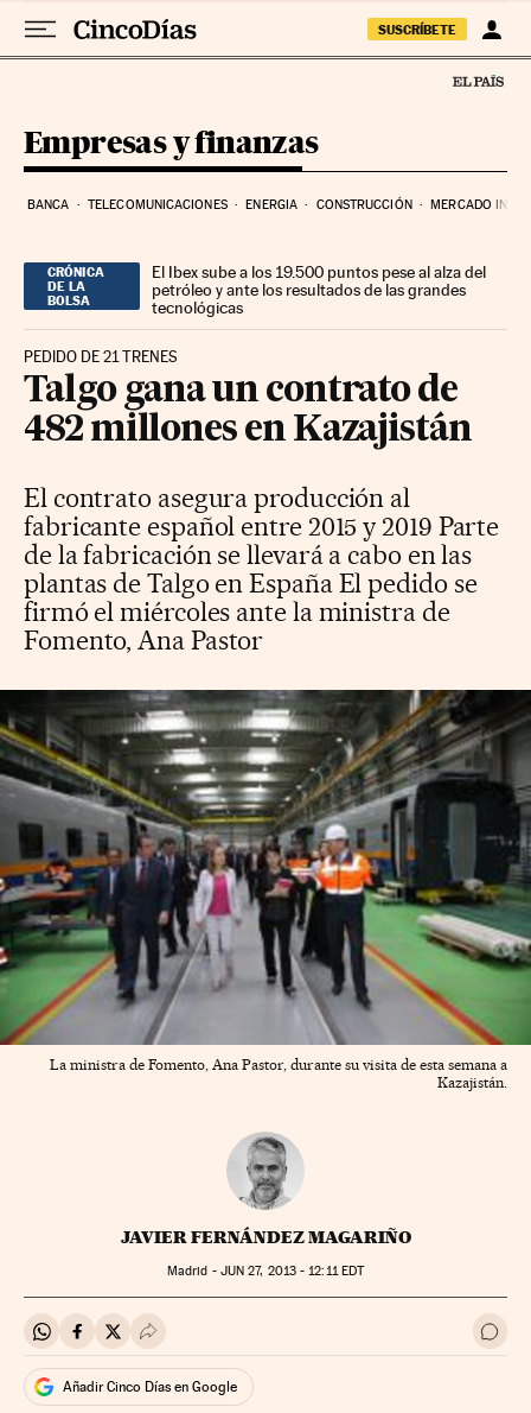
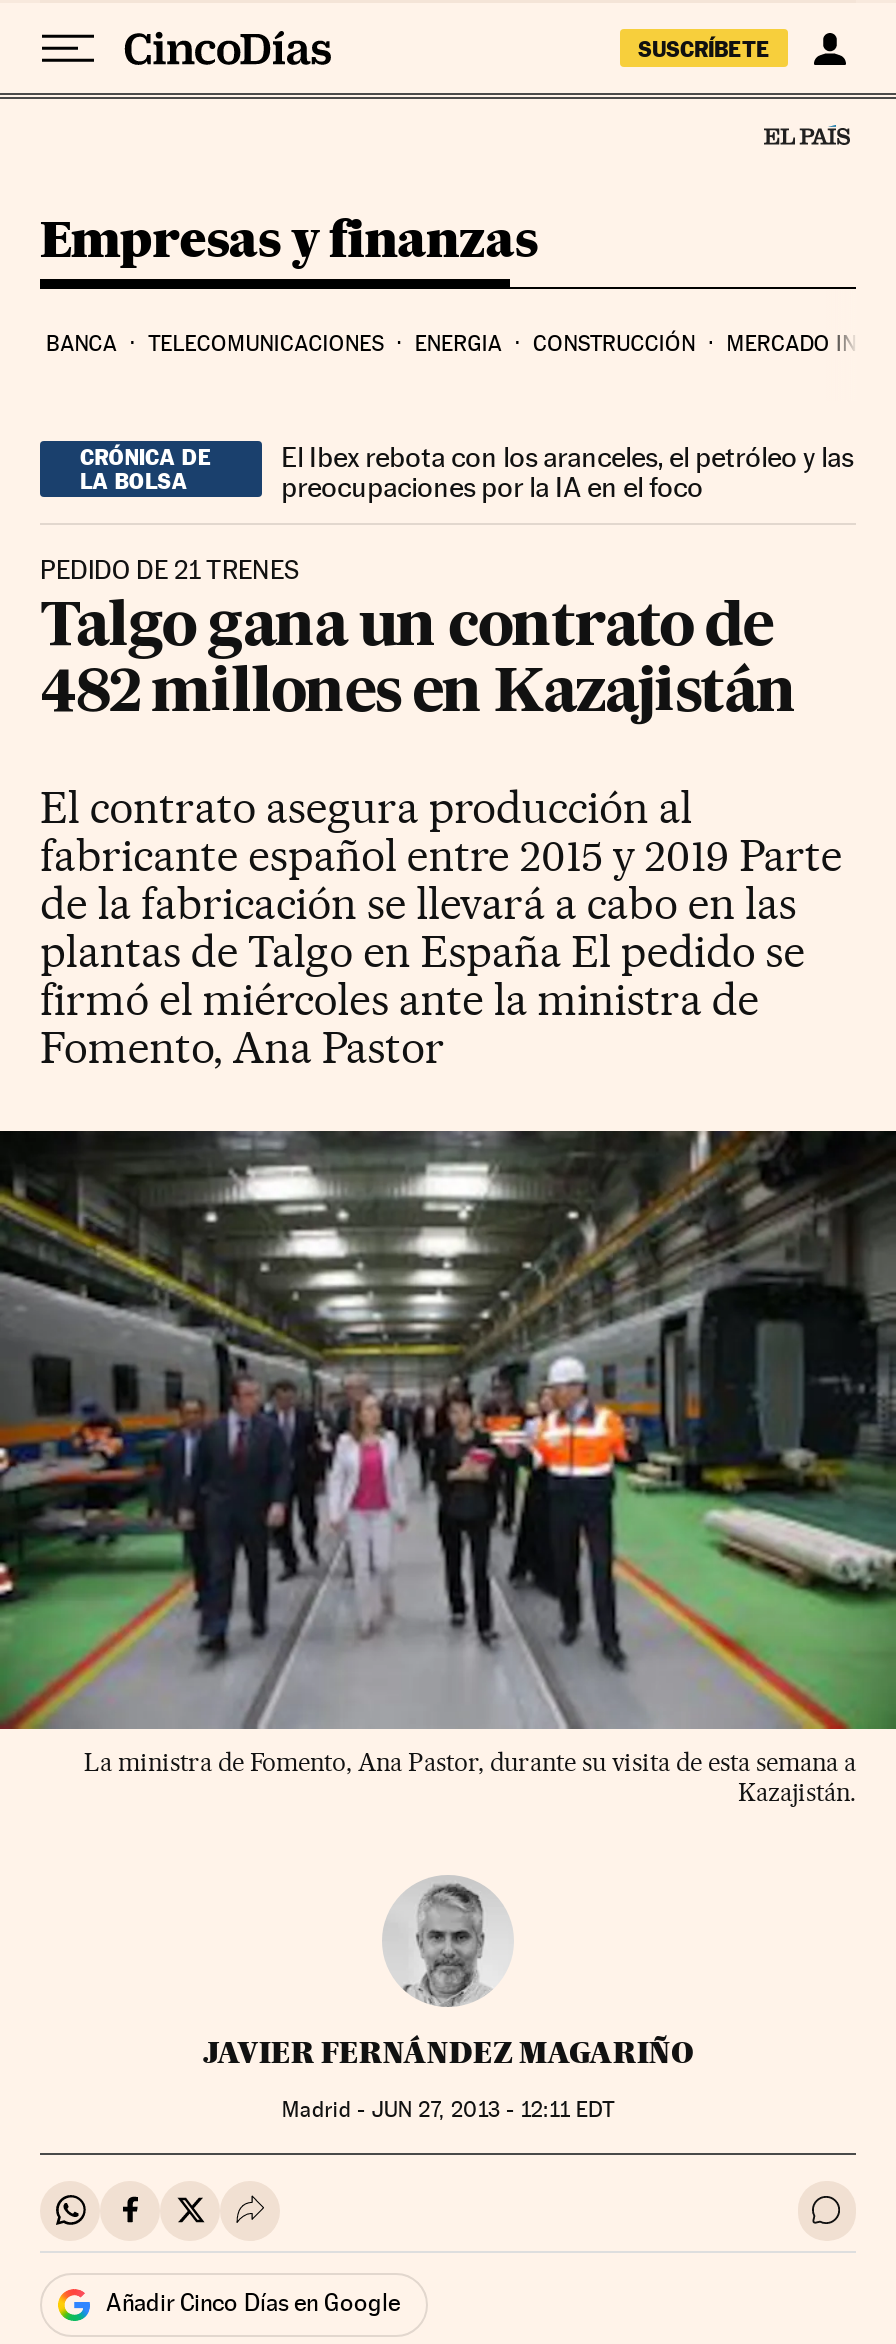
[152,262,486,317] El Ibex sube a los 19.500 puntos pese al alza del | petróleo y ante los resultados de las grandes | tecnológicas -> [281,440,853,502] El Ibex rebota con los aranceles, el petróleo y las | preocupaciones por la IA en el foco

